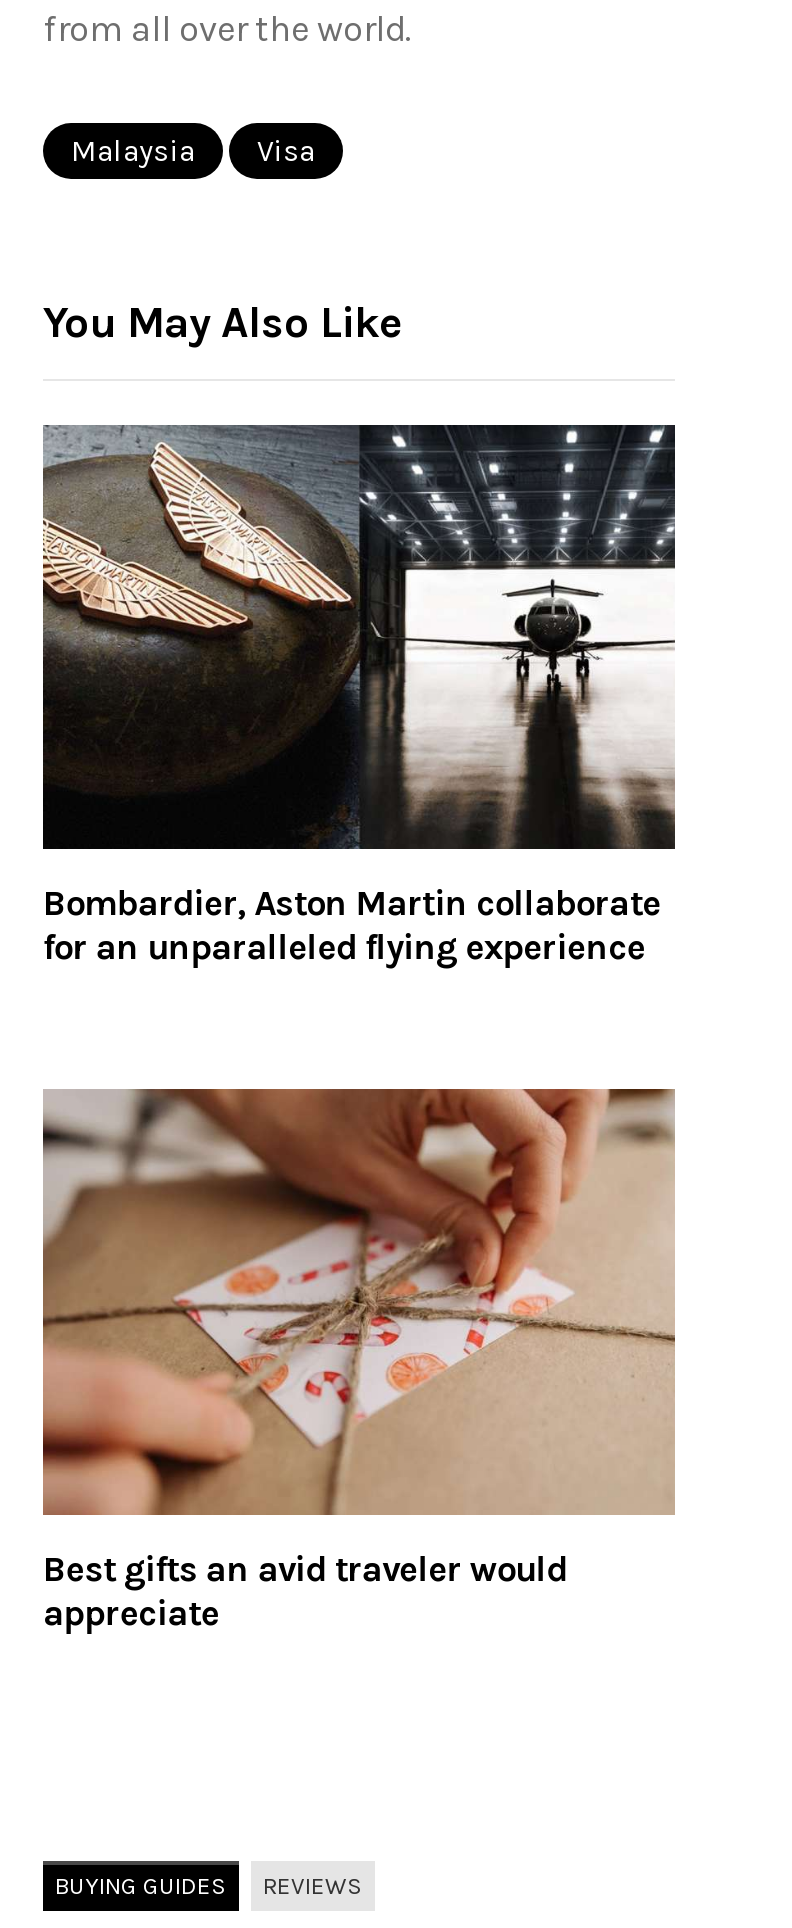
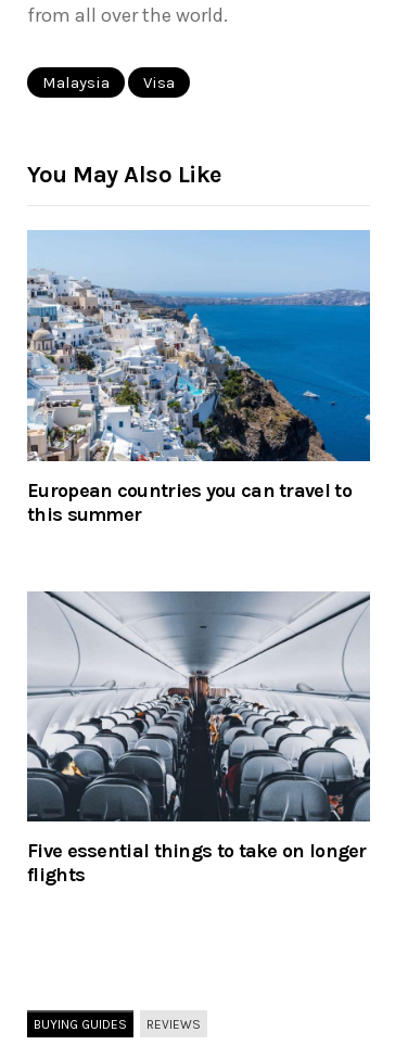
[41,422,677,969] [image] | Bombardier, Aston Martin collaborate | for an unparalleled flying experience -> [26,230,371,526] [image] | European countries you can travel to | this summer
[41,1086,675,1634] [image] | Best gifts an avid traveler would | appreciate -> [26,590,371,887] [image] | Five essential things to take on longer | flights

